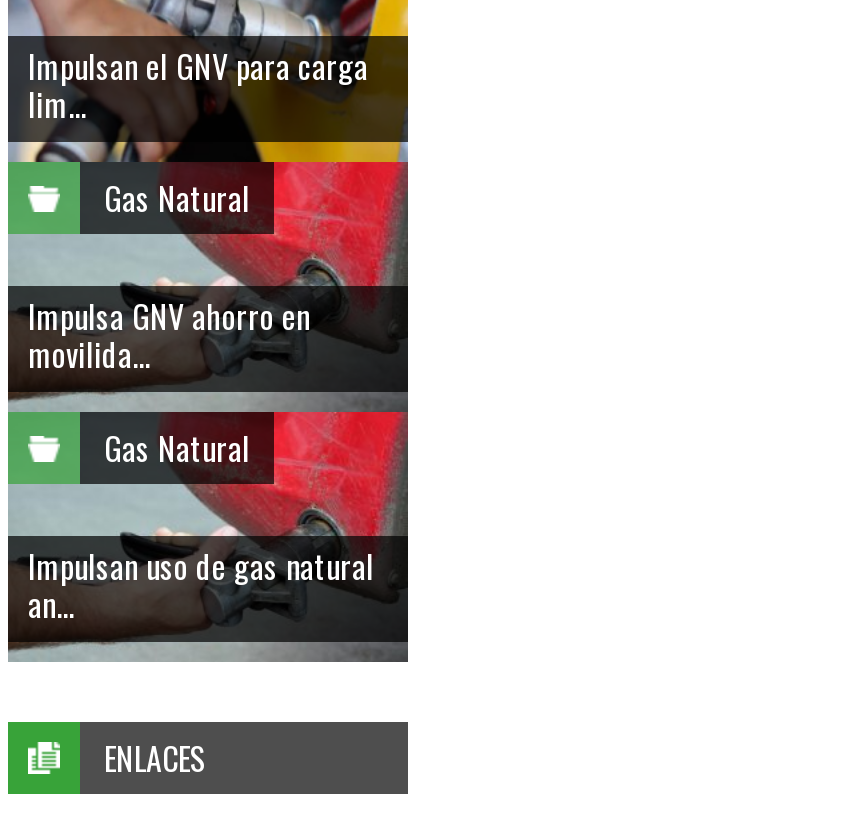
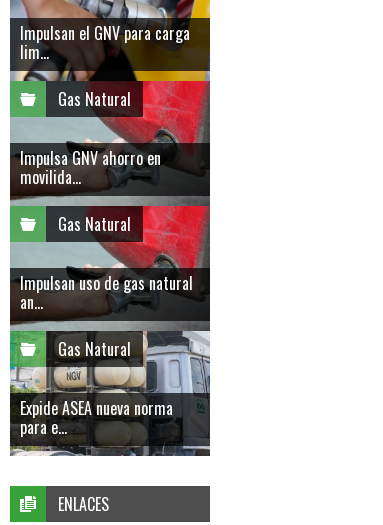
none -> [10,331,210,456] [image] | Gas Natural | Expide ASEA nueva norma | para e...

